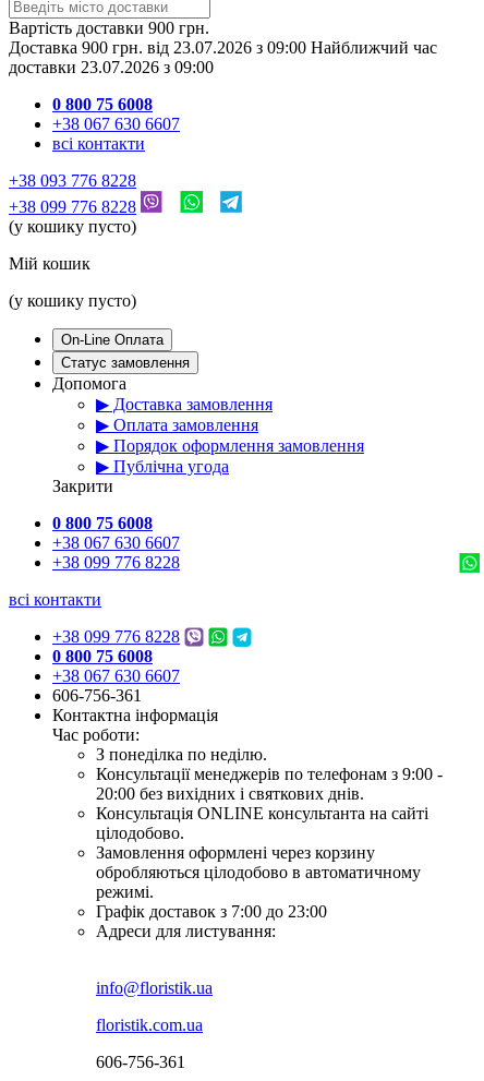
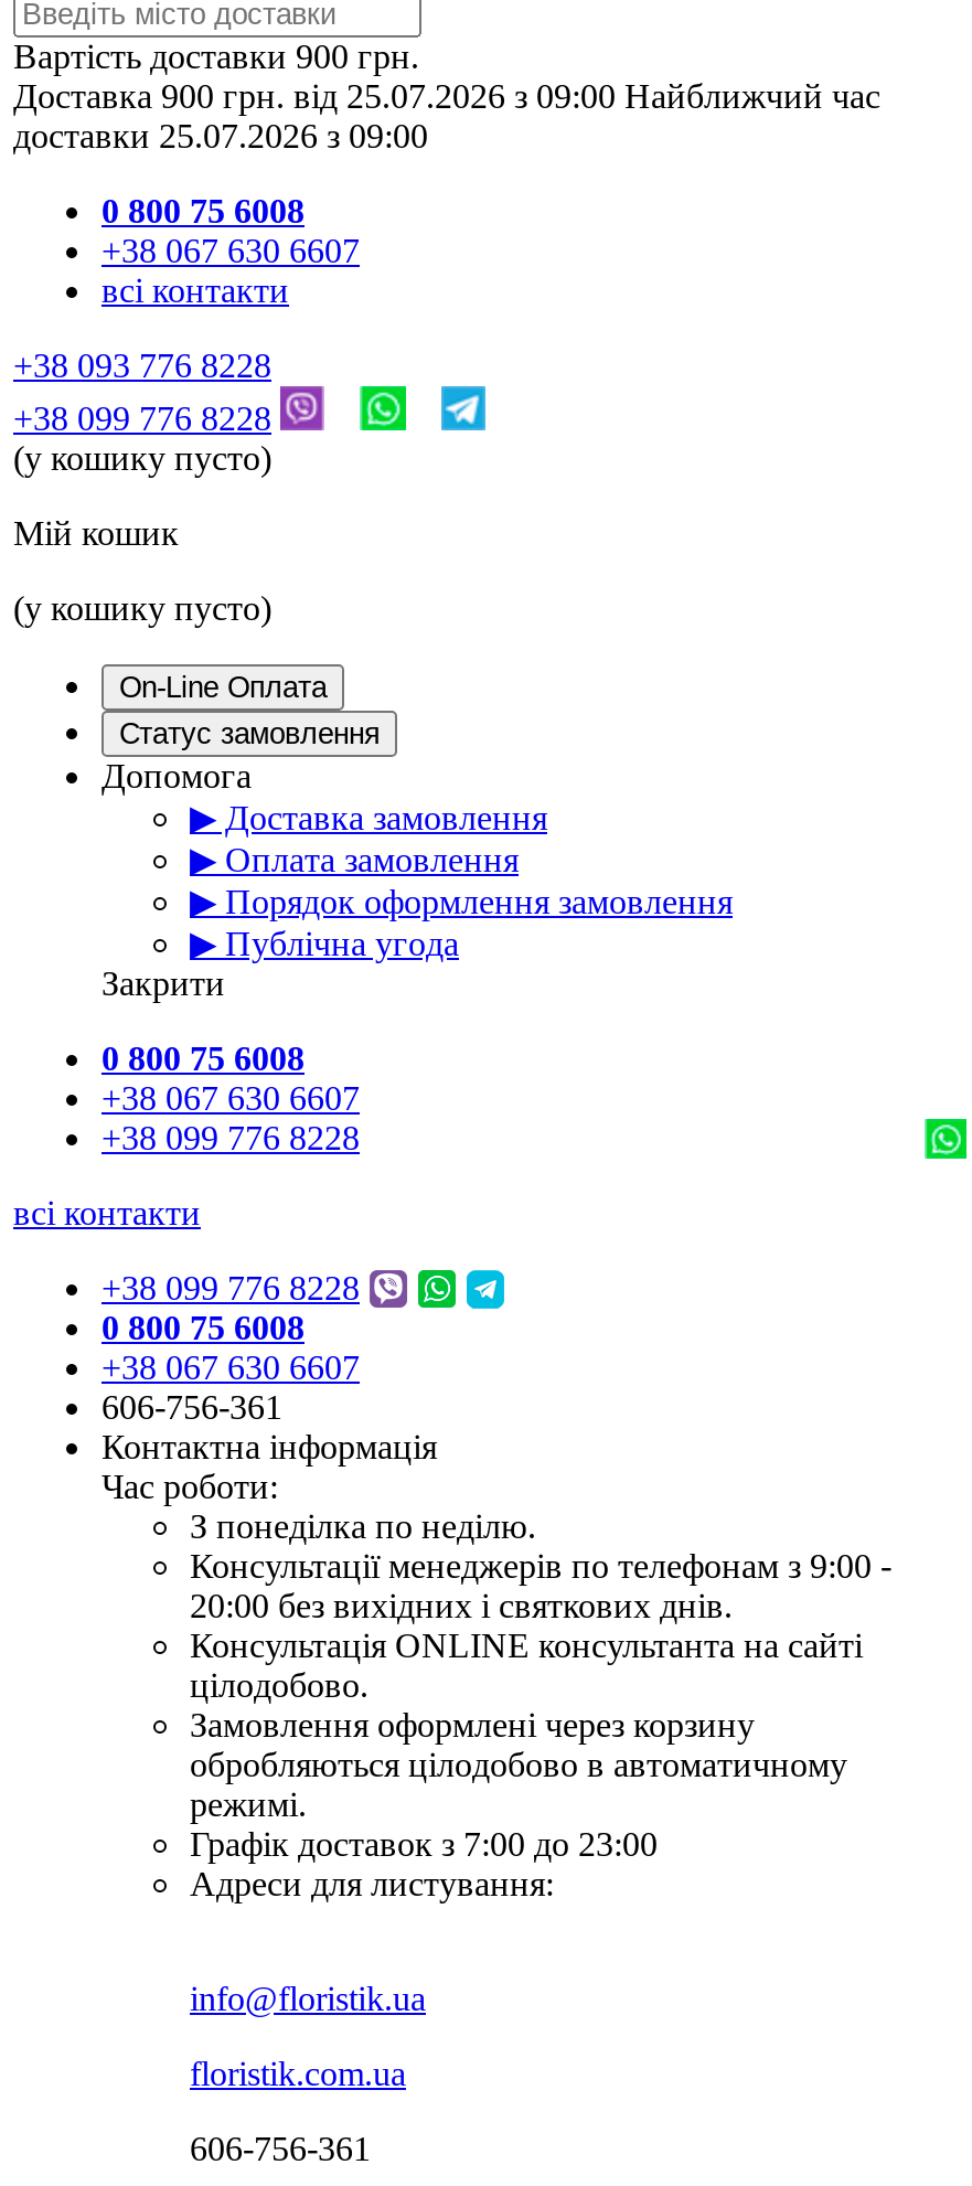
[9,38,437,57] Доставка 900 грн. від 23.07.2026 з 09:00 Найближчий час -> [13,77,880,115] Доставка 900 грн. від 25.07.2026 з 09:00 Найближчий час
[9,58,214,76] доставки 23.07.2026 з 09:00 -> [13,117,428,154] доставки 25.07.2026 з 09:00

